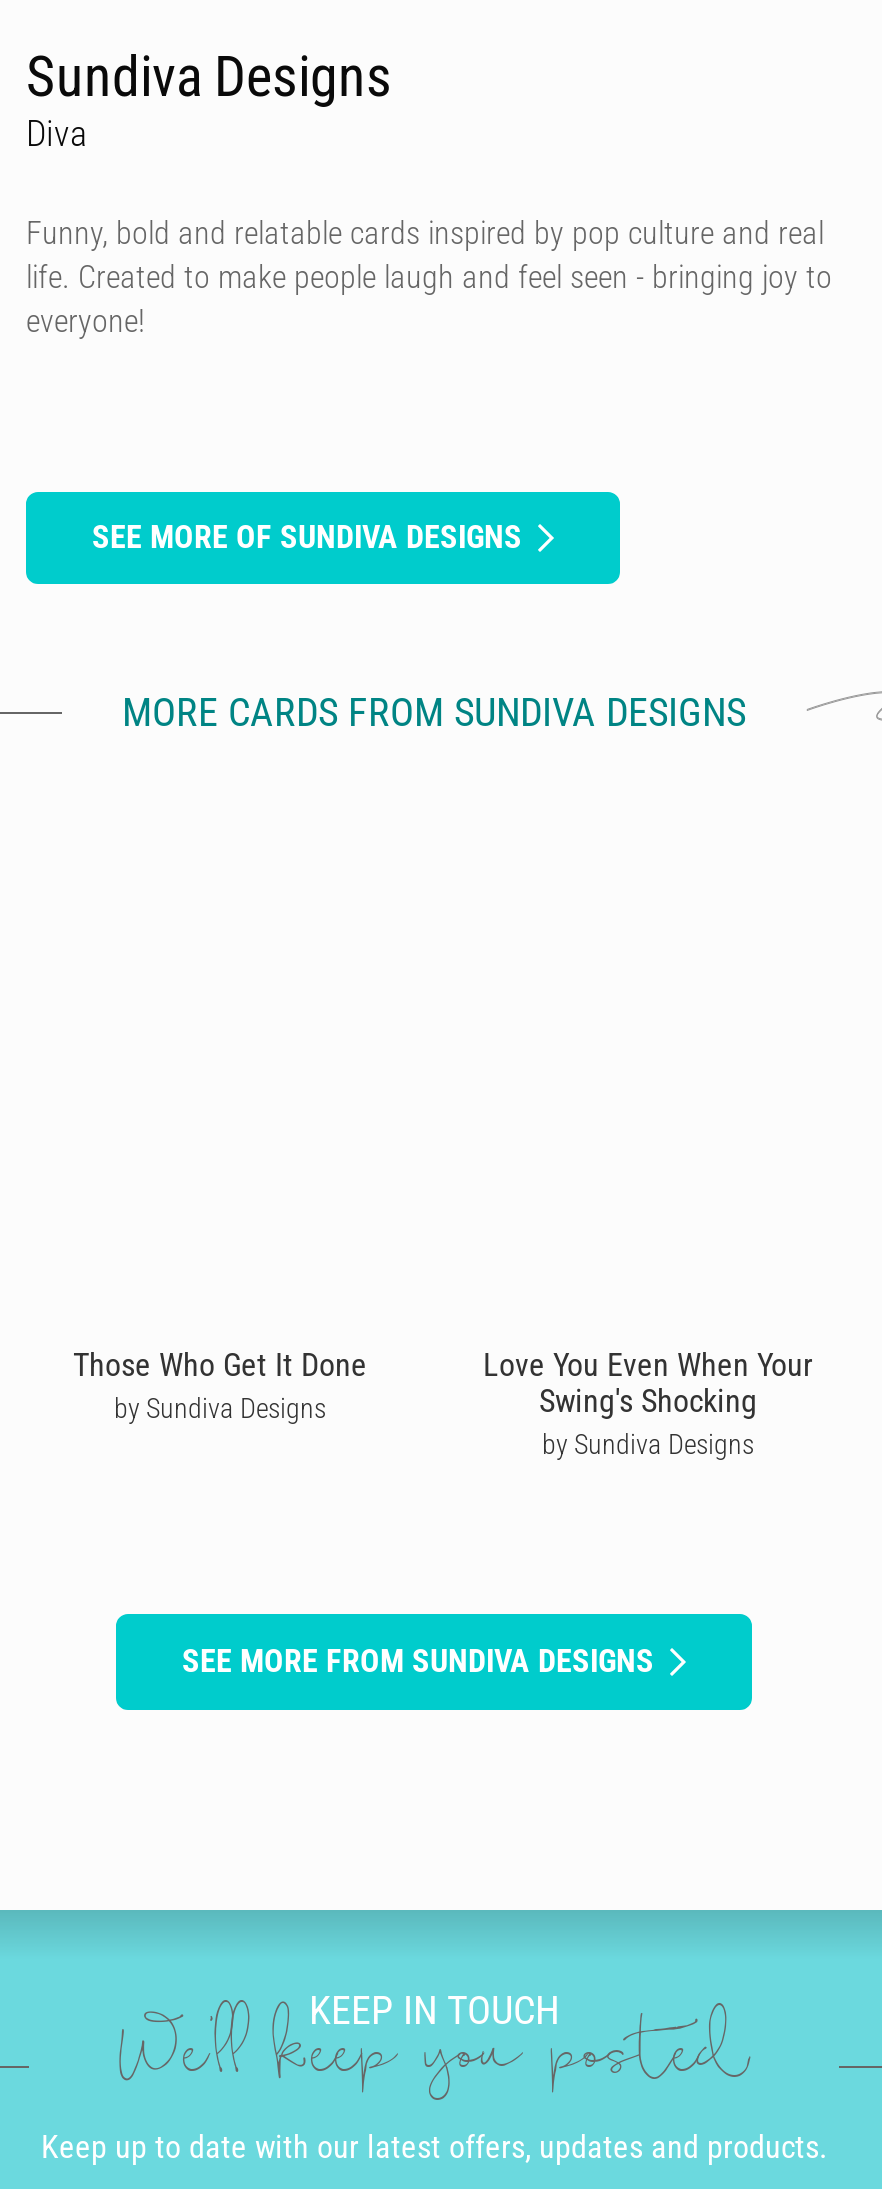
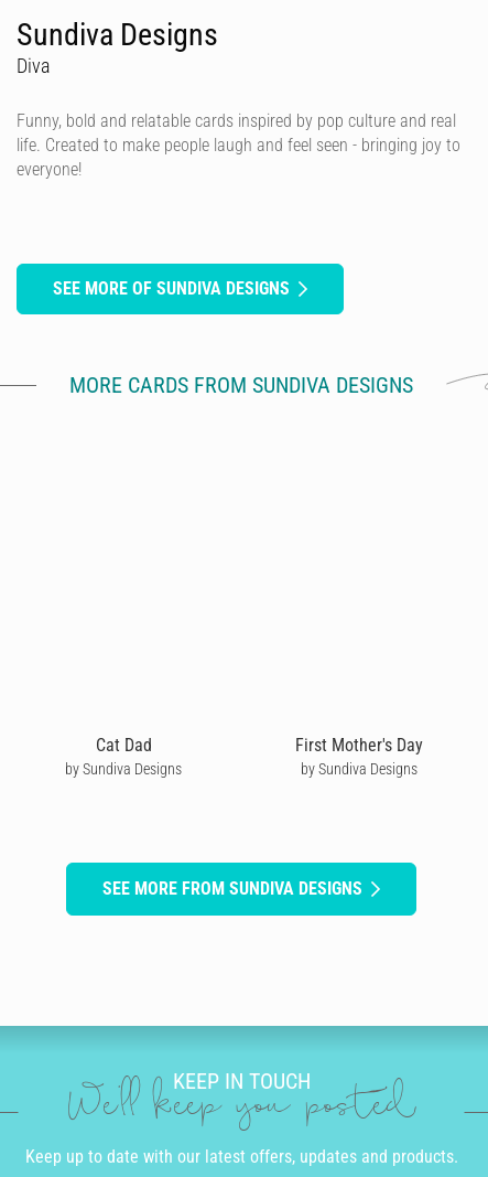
[73,1346,367,1384] Those Who Get It Done -> [95,735,151,756] Cat Dad
[483,1346,813,1420] Love You Even When Your | Swing's Shocking -> [295,735,423,756] First Mother's Day

